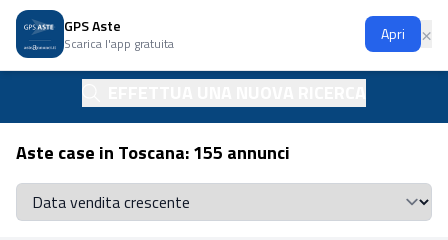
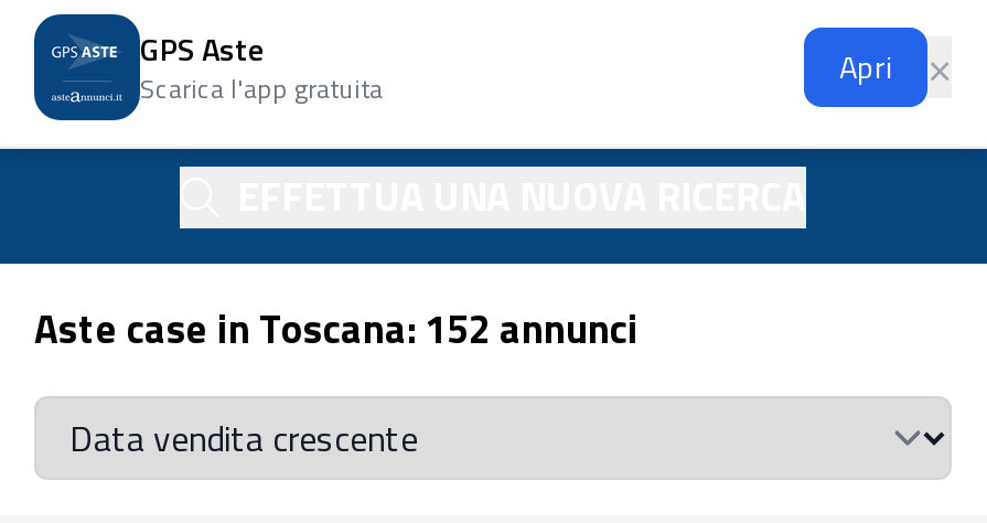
[16,139,290,166] Aste case in Toscana: 155 annunci -> [34,299,639,359] Aste case in Toscana: 152 annunci

